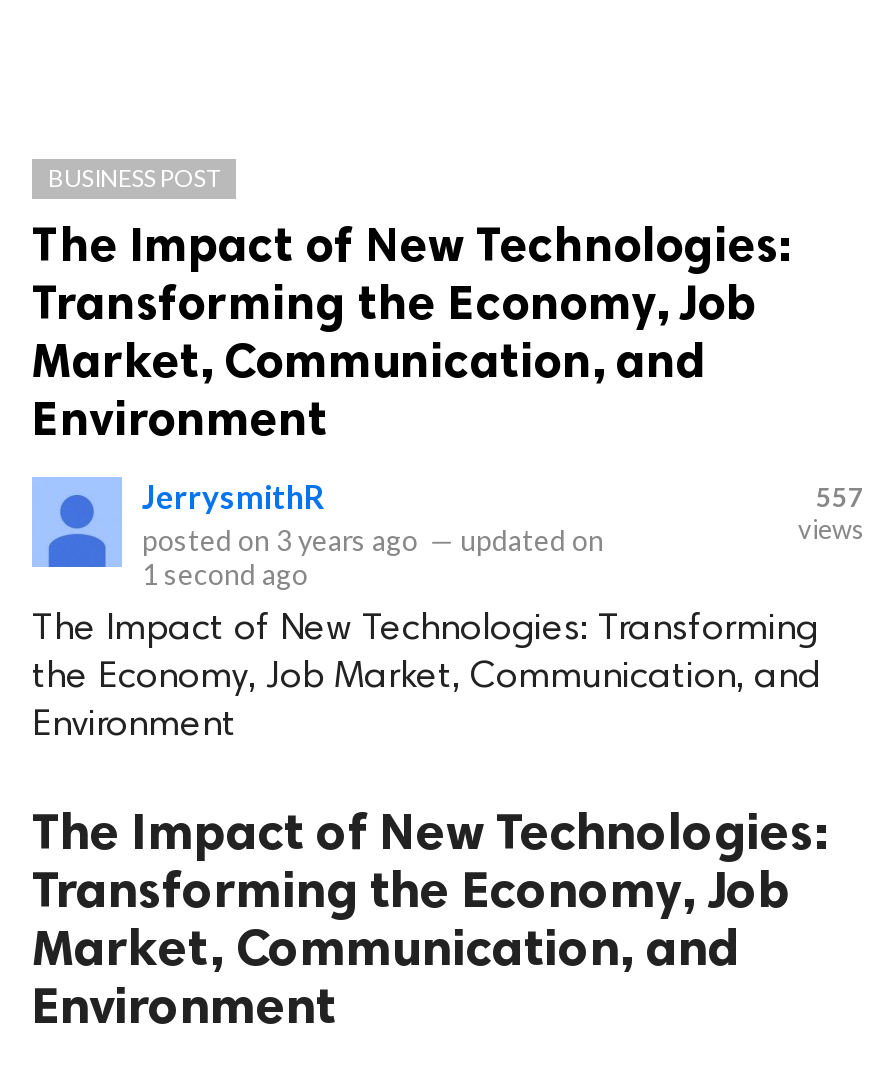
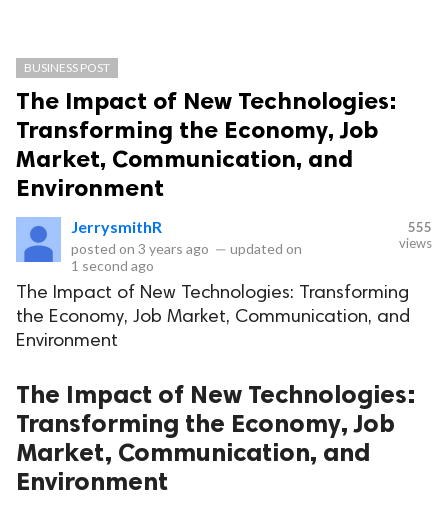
[816,481,864,513] 557 -> [408,219,432,235] 555

